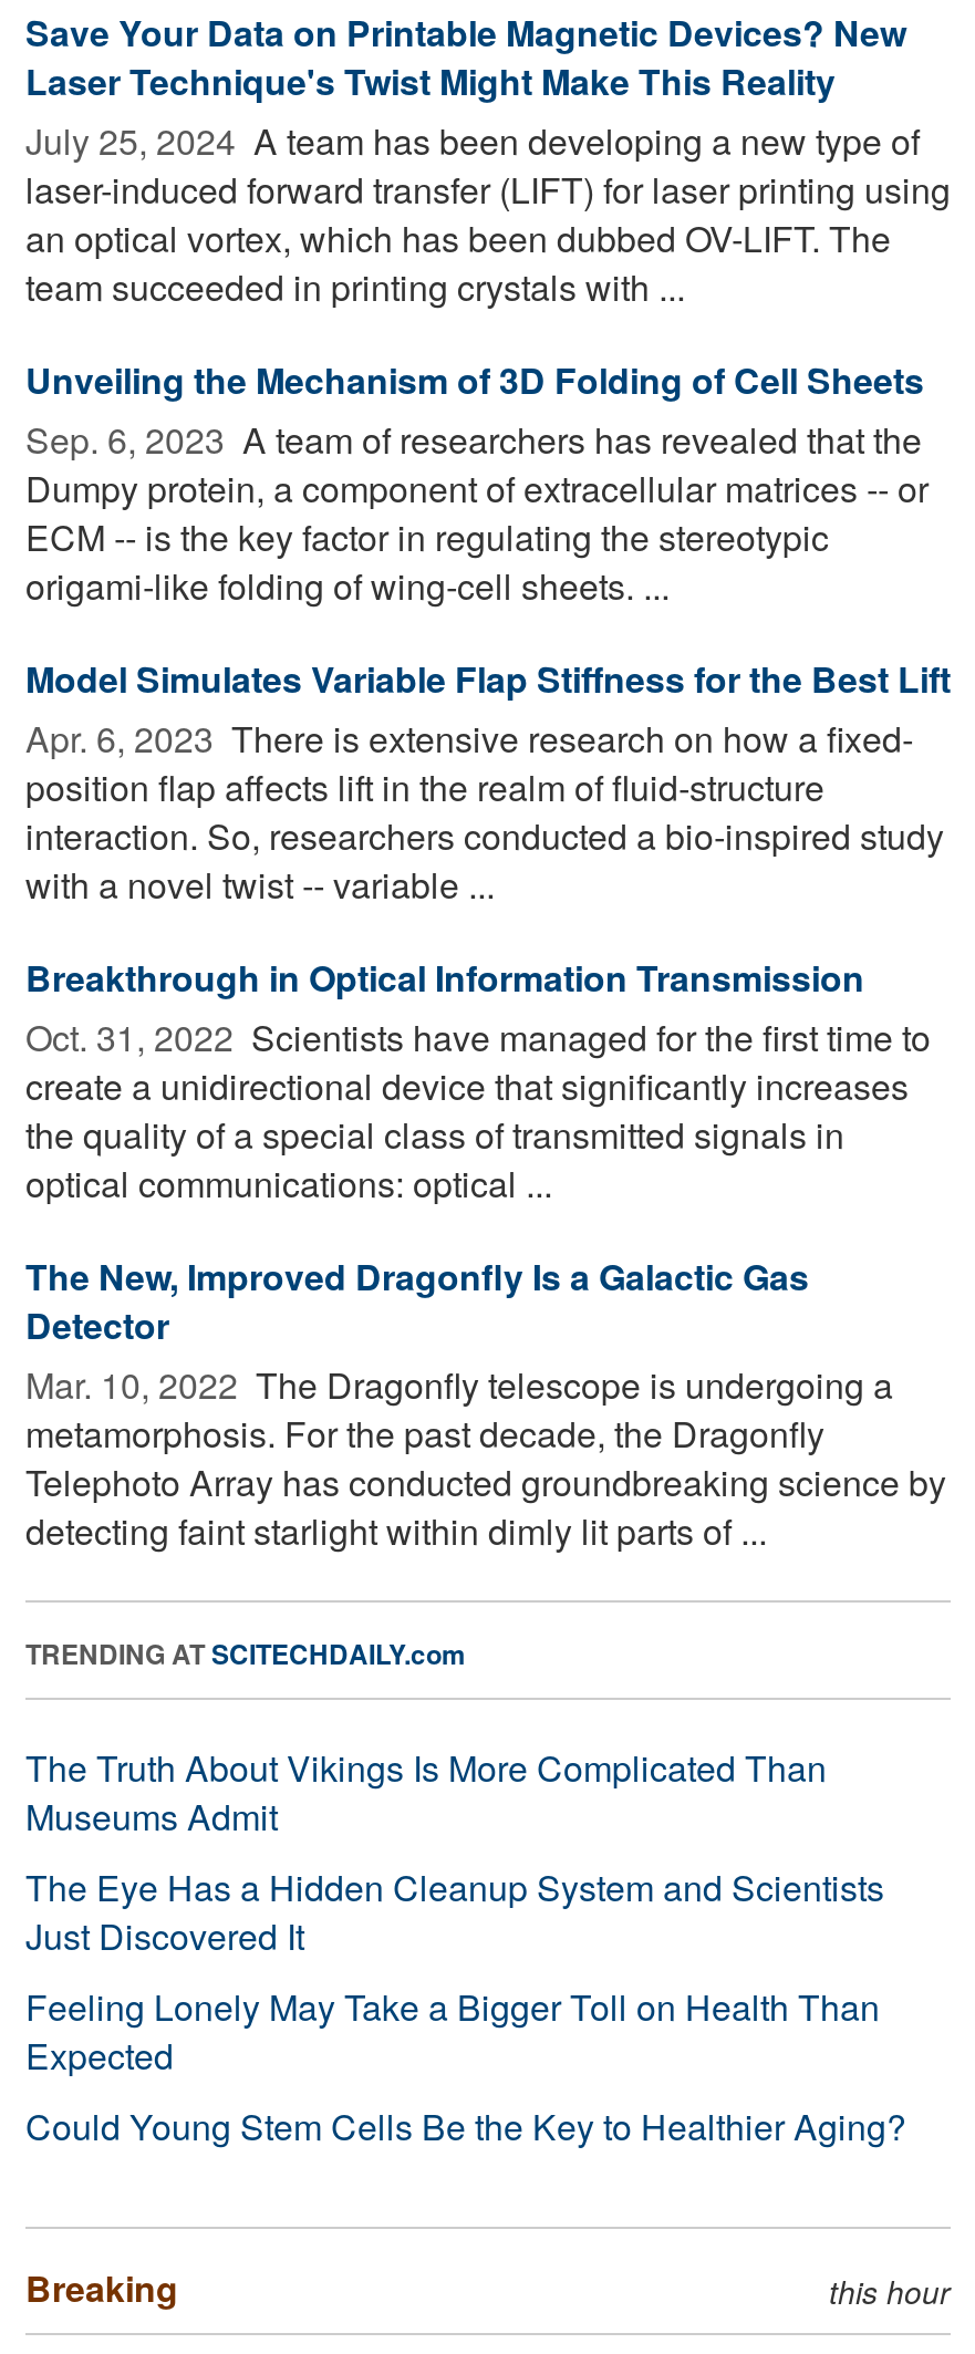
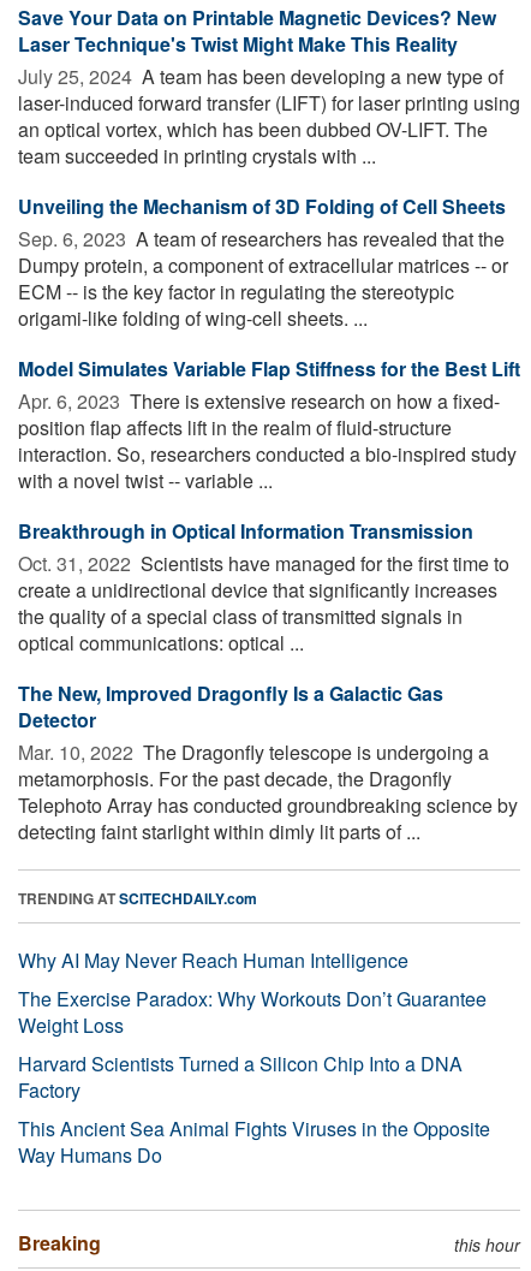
[25,1742,906,2151] The Truth About Vikings Is More Complicated Than | Museums Admit | The Eye Has a Hidden Cleanup System and Scientists | Just Discovered It | Feeling Lonely May Take a Bigger Toll on Health Than | Expected | Could Young Stem Cells Be the Key to Healthier Aging? -> [18,946,490,1169] Why AI May Never Reach Human Intelligence | The Exercise Paradox: Why Workouts Don’t Guarantee | Weight Loss | Harvard Scientists Turned a Silicon Chip Into a DNA | Factory | This Ancient Sea Animal Fights Viruses in the Opposite | Way Humans Do

